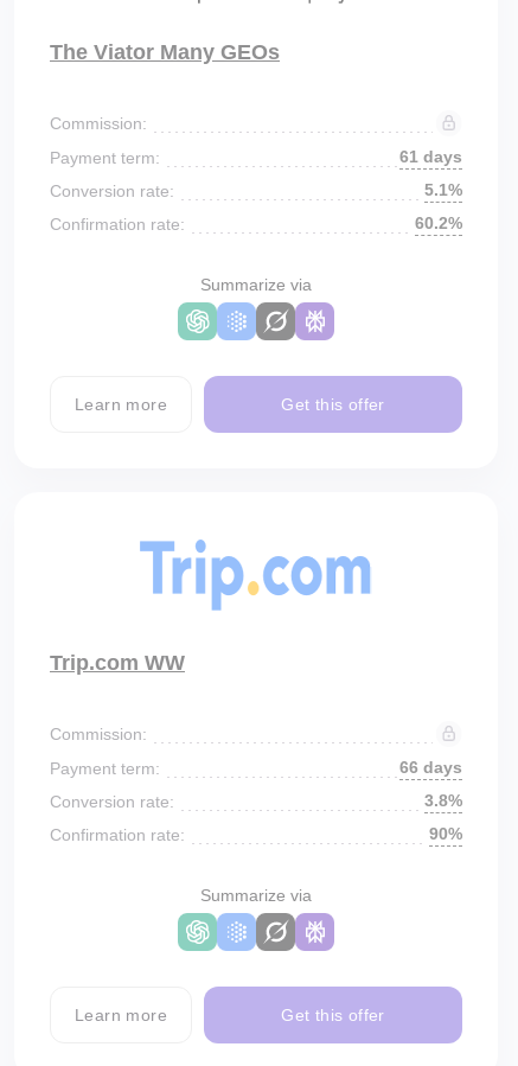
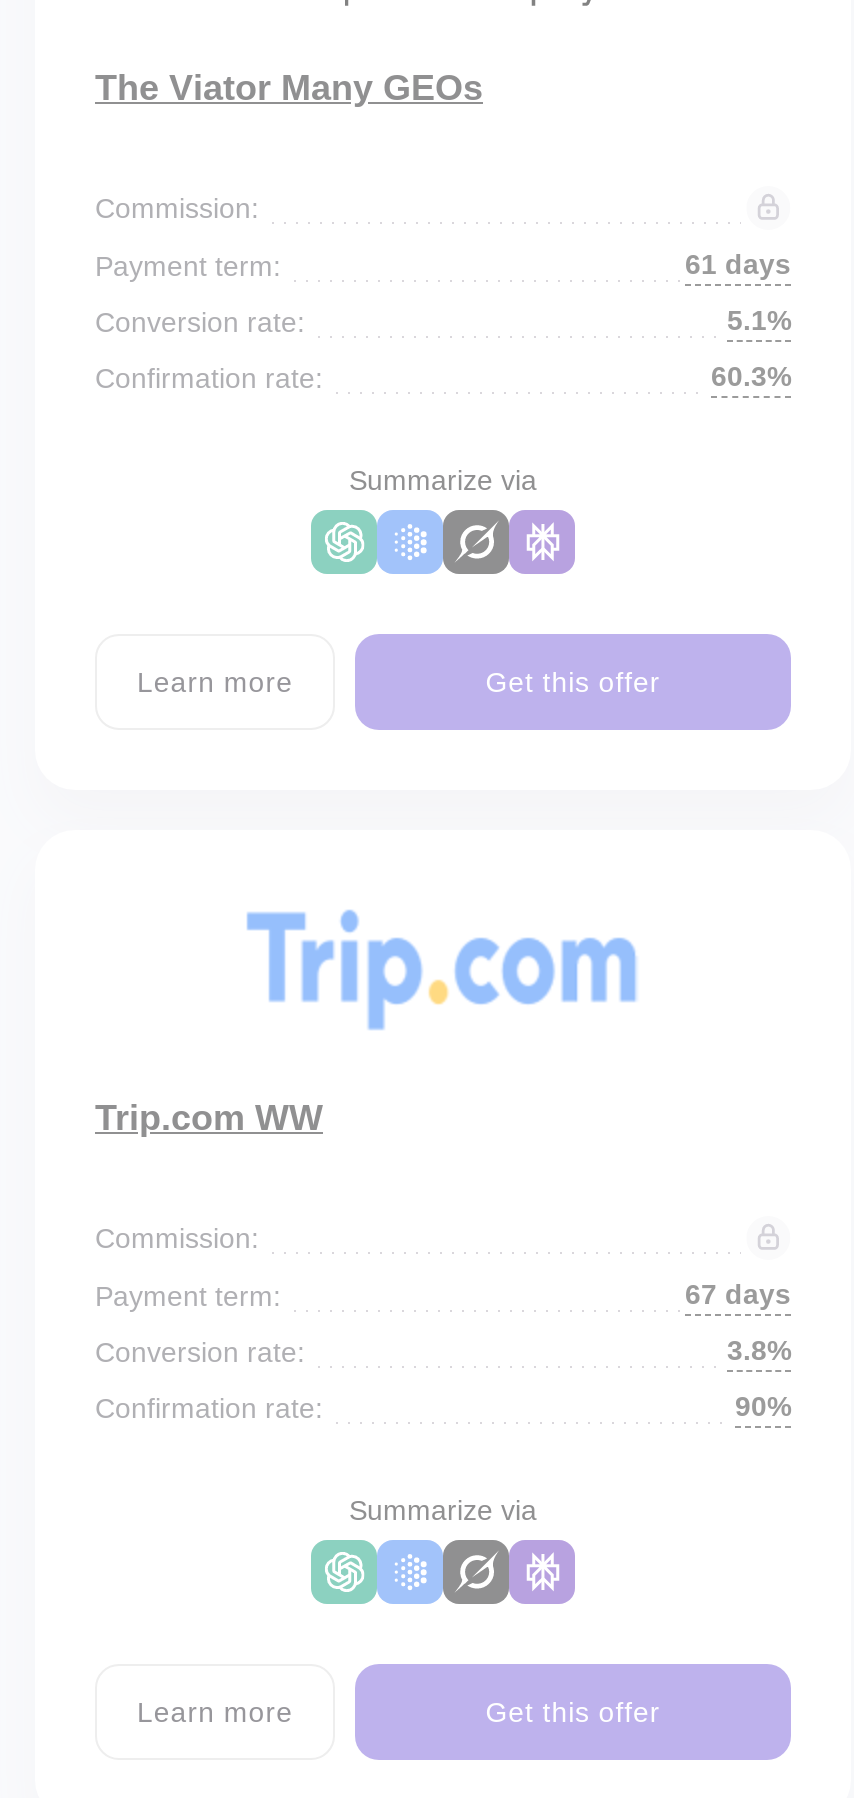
[415,213,462,232] 60.2% -> [711,360,791,392] 60.3%
[399,758,462,777] 66 days -> [685,1278,791,1310] 67 days

